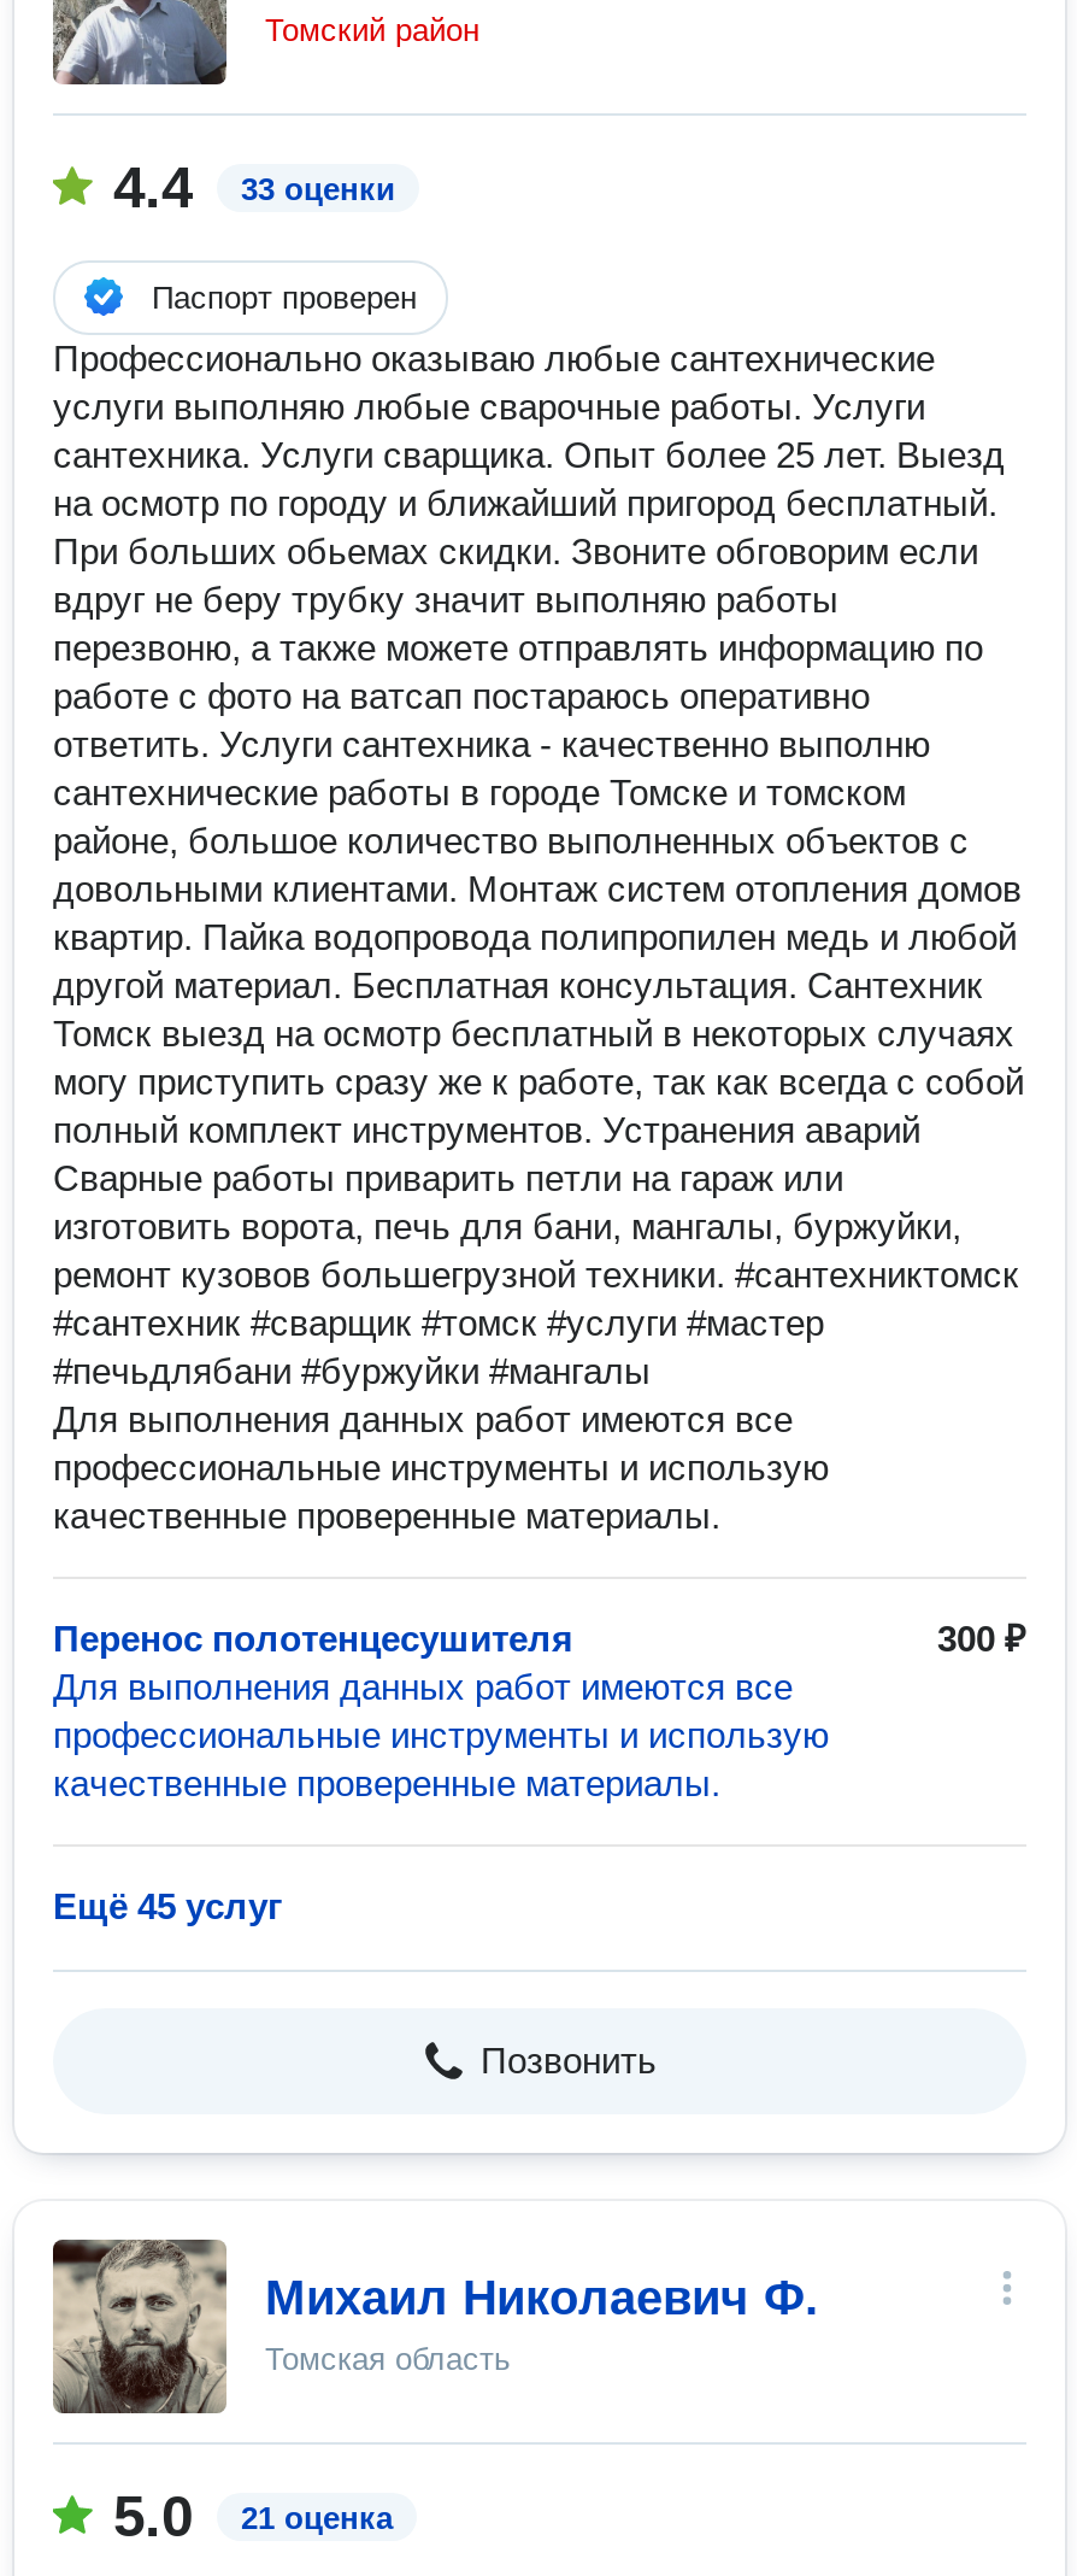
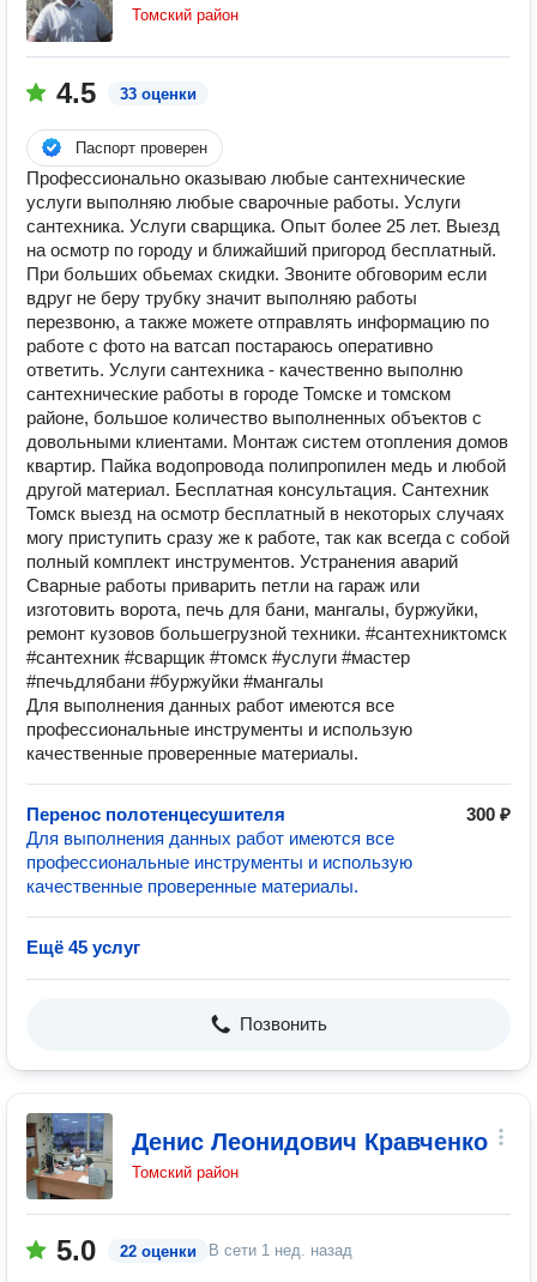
[113,154,395,219] 4.4 33 оценки -> [56,77,197,109] 4.5 33 оценки
[51,2237,819,2416] [image] | Михаил Николаевич Ф. | Томская область -> [25,1112,488,1201] [image] | Денис Леонидович Кравченко | Томский район
[241,2500,393,2536] 21 оценка -> [120,1241,352,1260] 22 оценки | В сети 1 нед. назад

